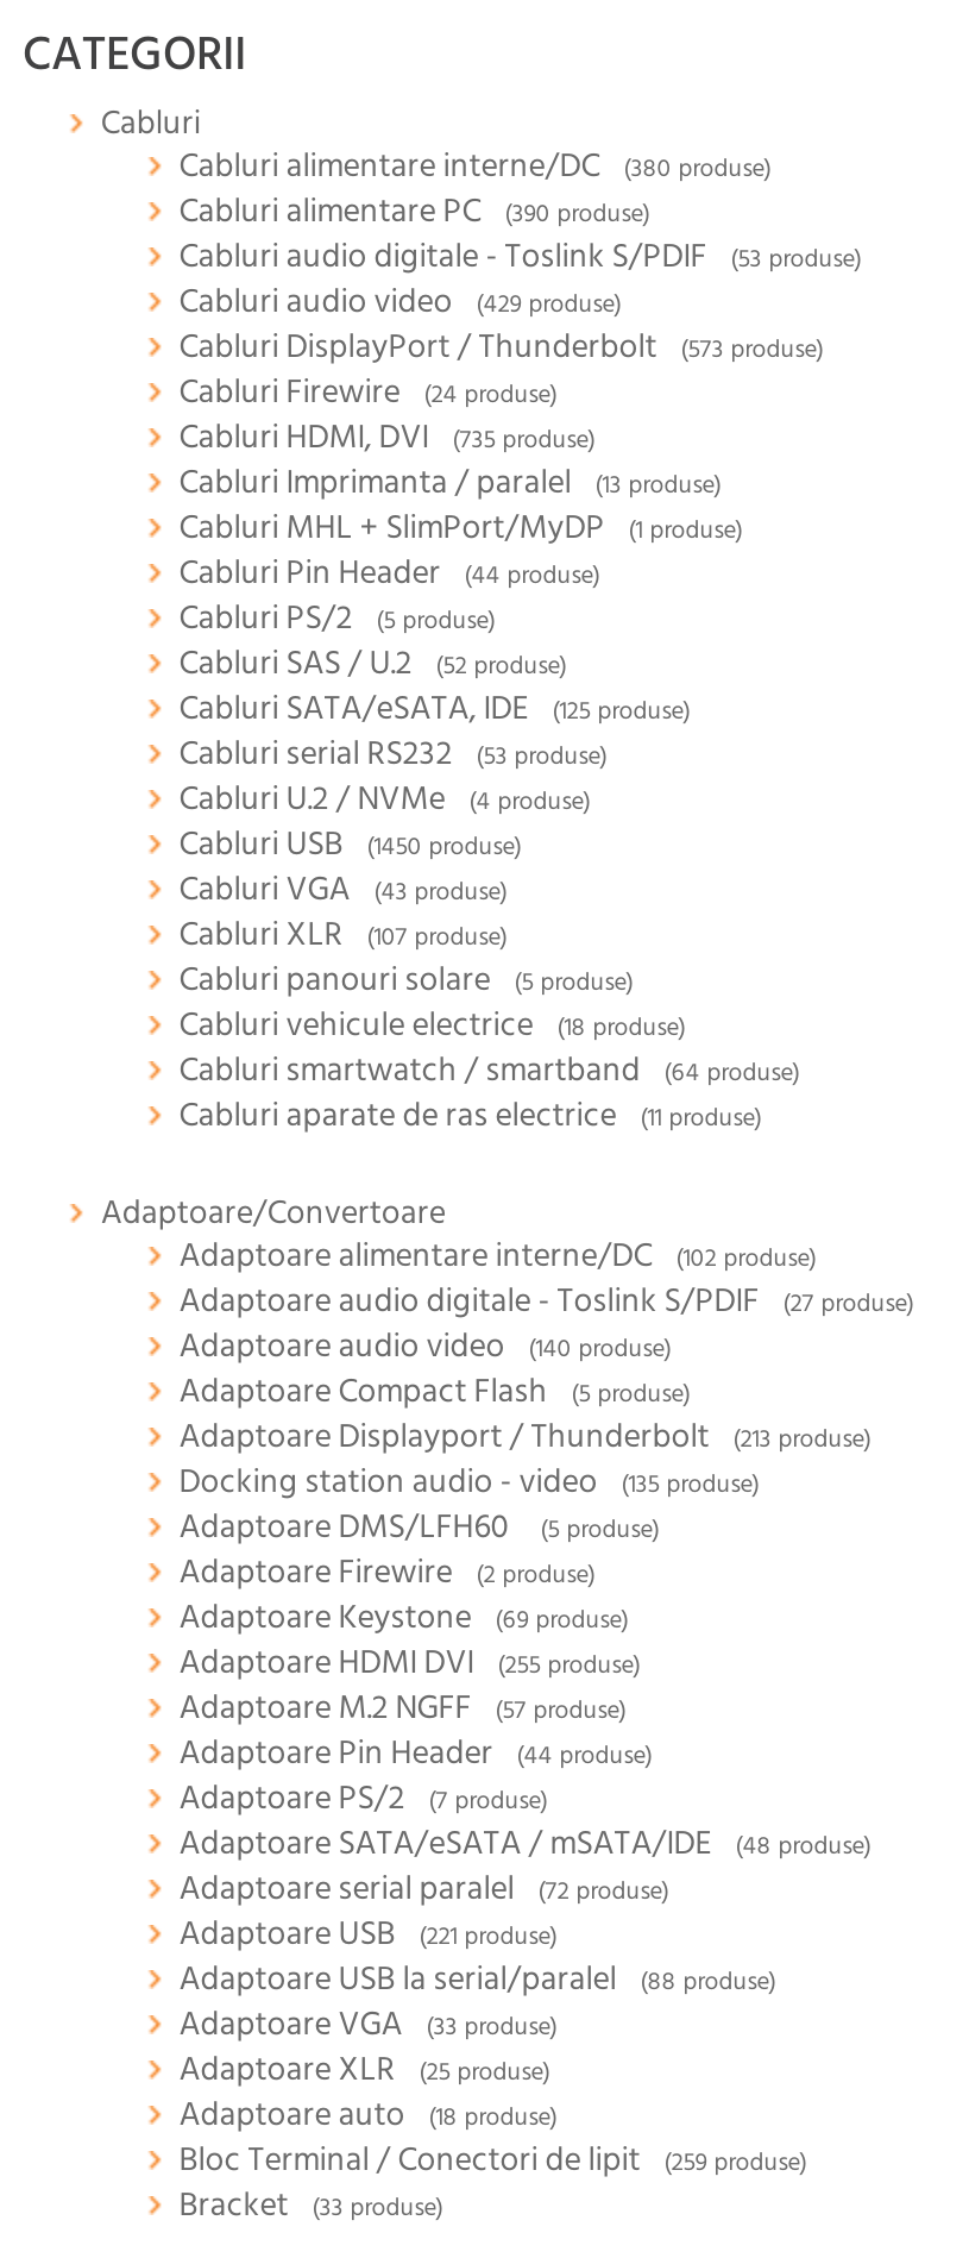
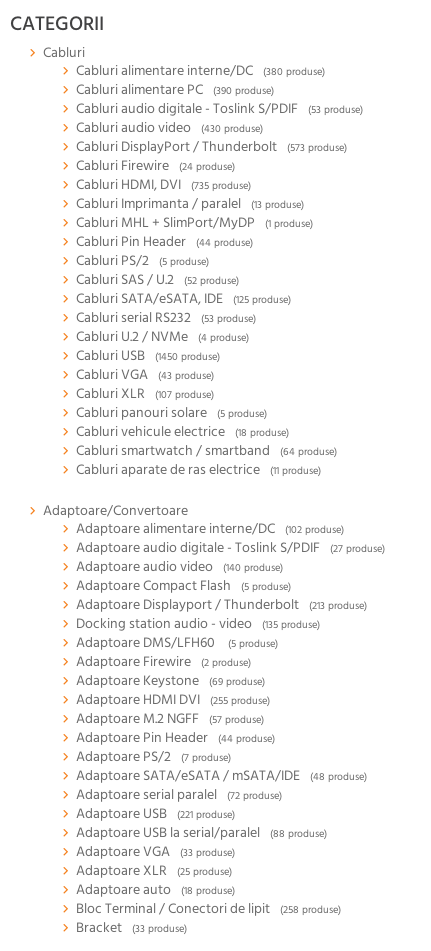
[179,275,521,330] Cabluri audio video 429 -> [76,117,221,140] Cabluri audio video 430
[179,2134,707,2189] Bloc Terminal / Conectori de lipit 259 -> [76,898,299,921] Bloc Terminal / Conectori de lipit 258

